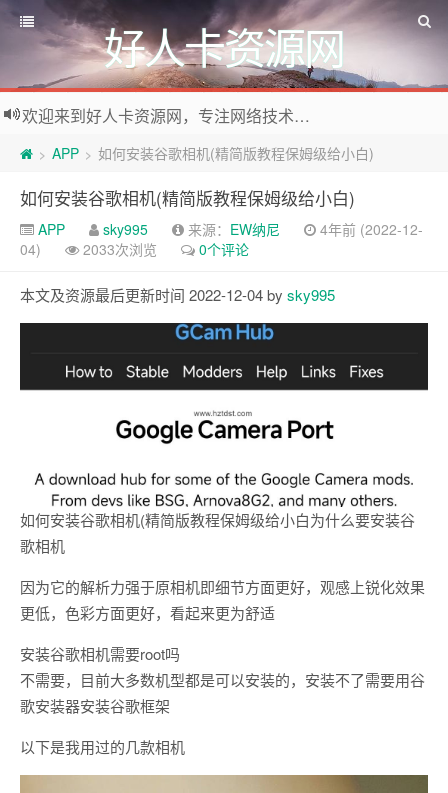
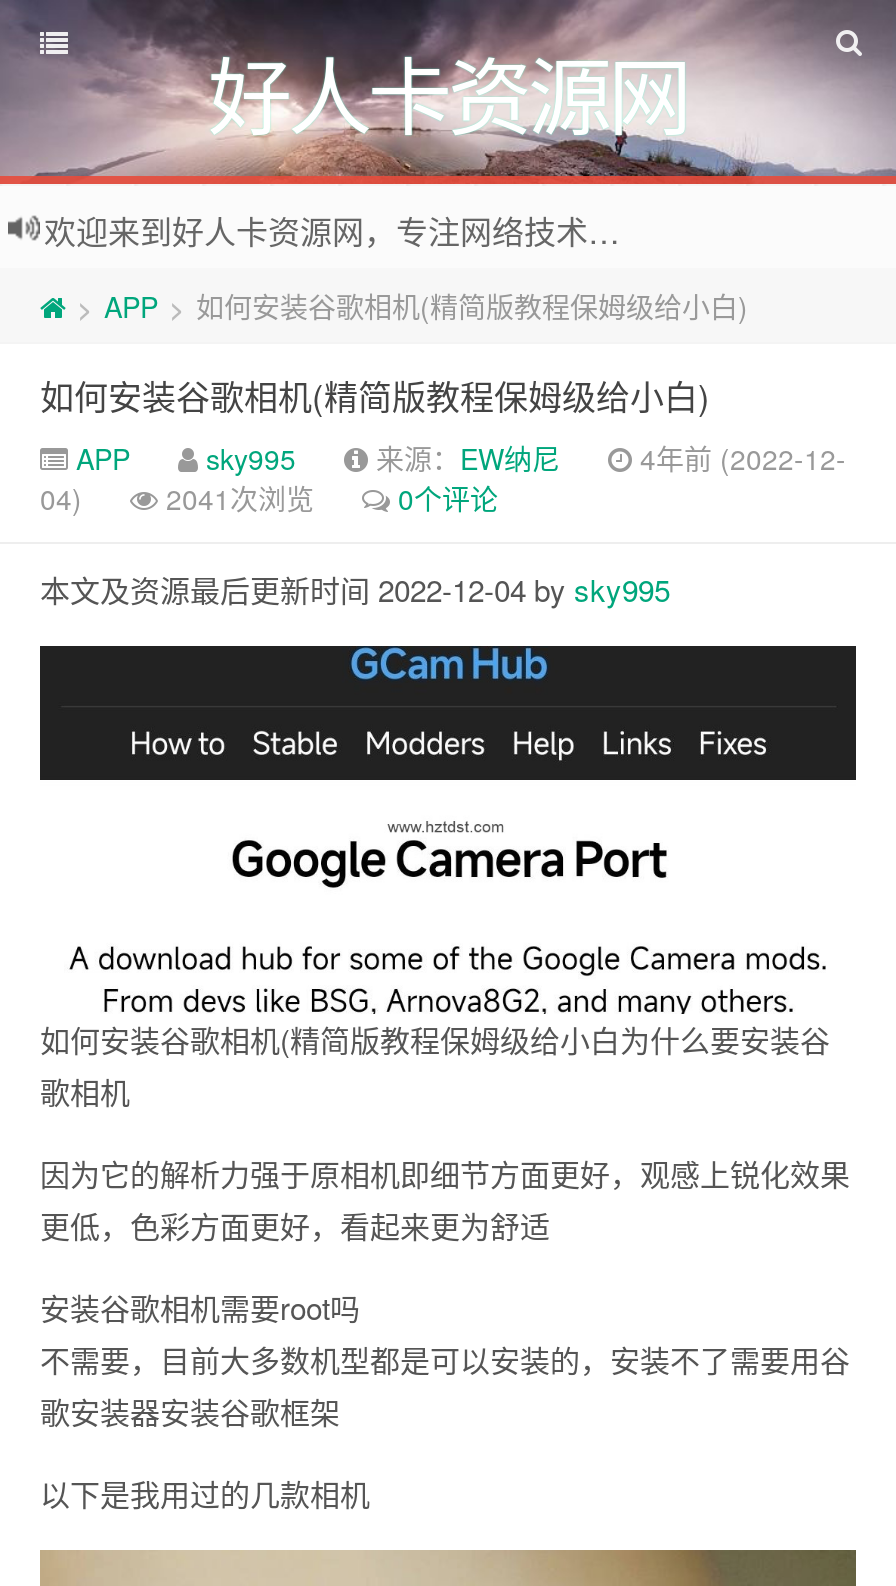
[20,239,157,259] 04) 2033次浏览 -> [40,478,314,518] 04) 2041次浏览

